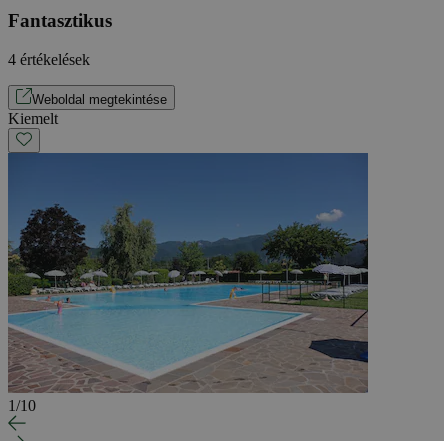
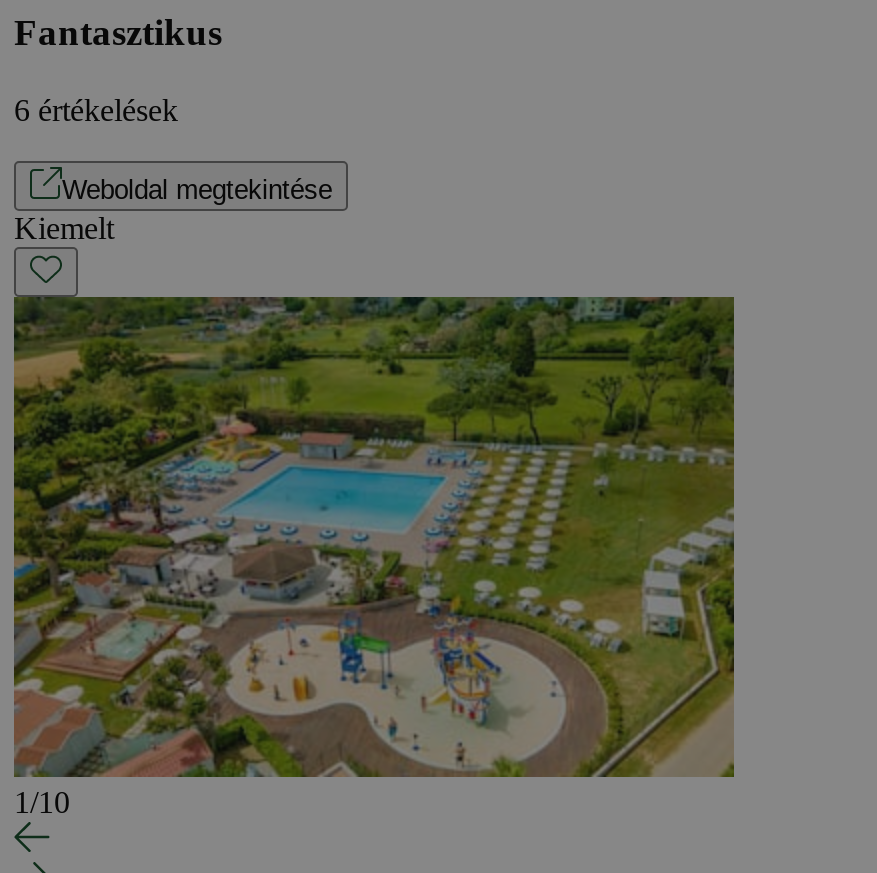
[8,51,90,68] 4 értékelések -> [14,92,178,126] 6 értékelések
[7,152,369,393] [image] -> [12,295,736,779] [image]

